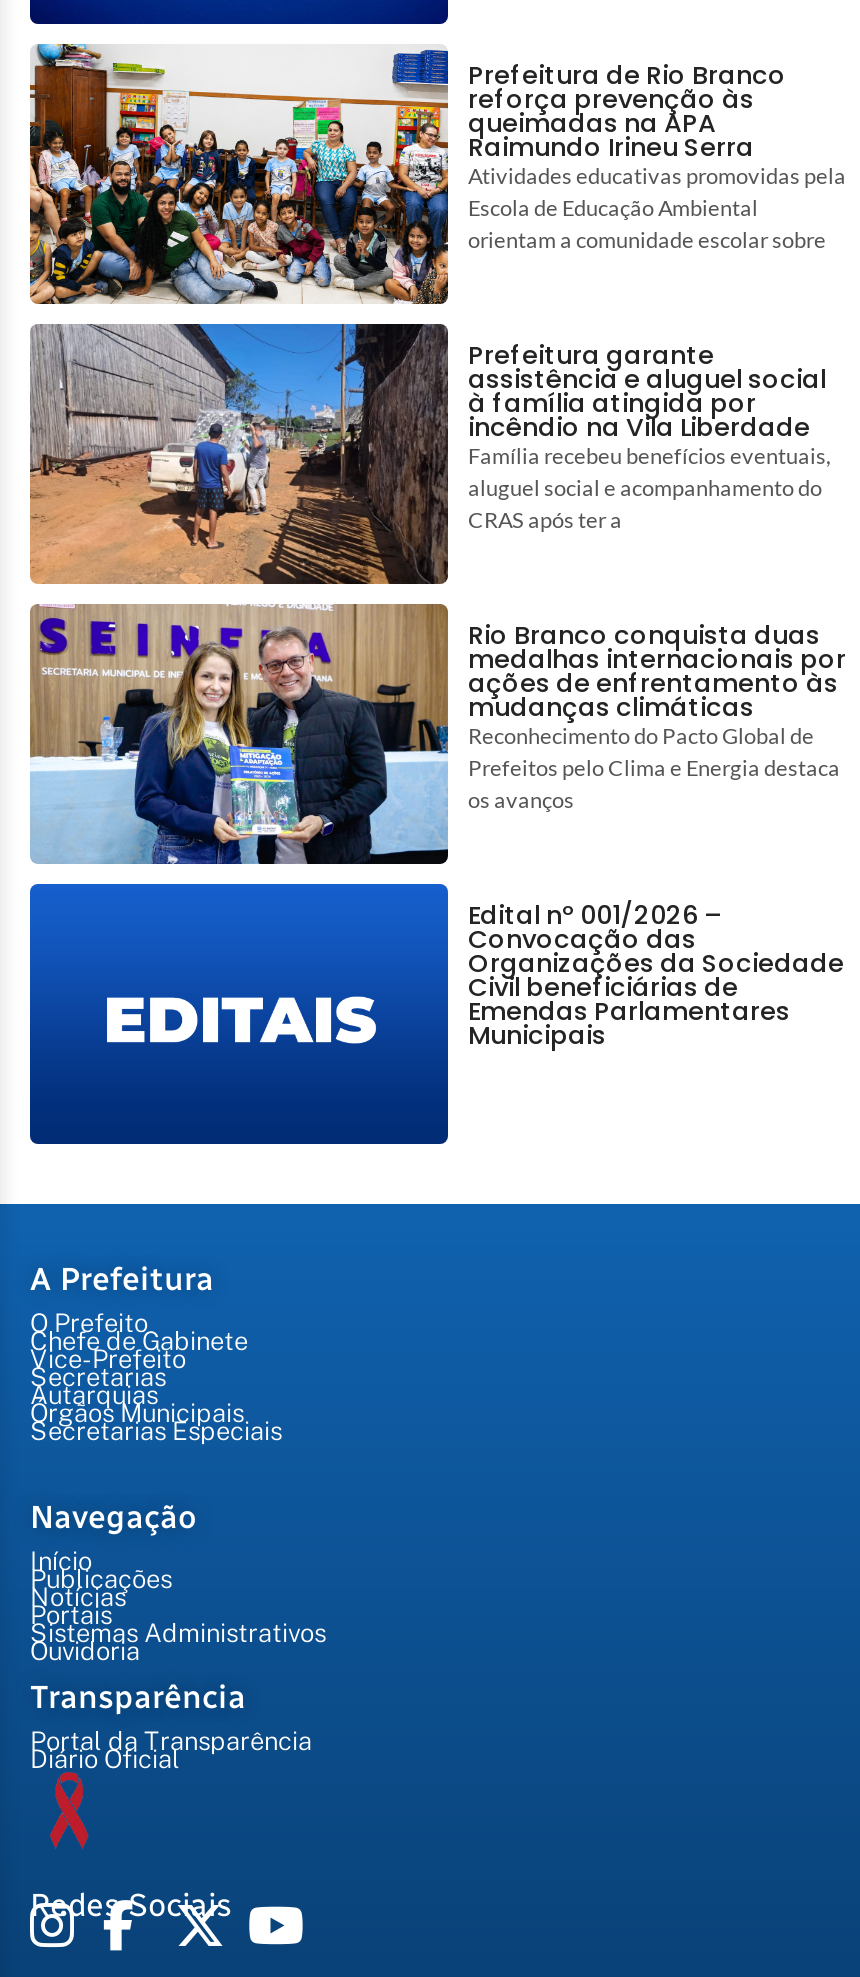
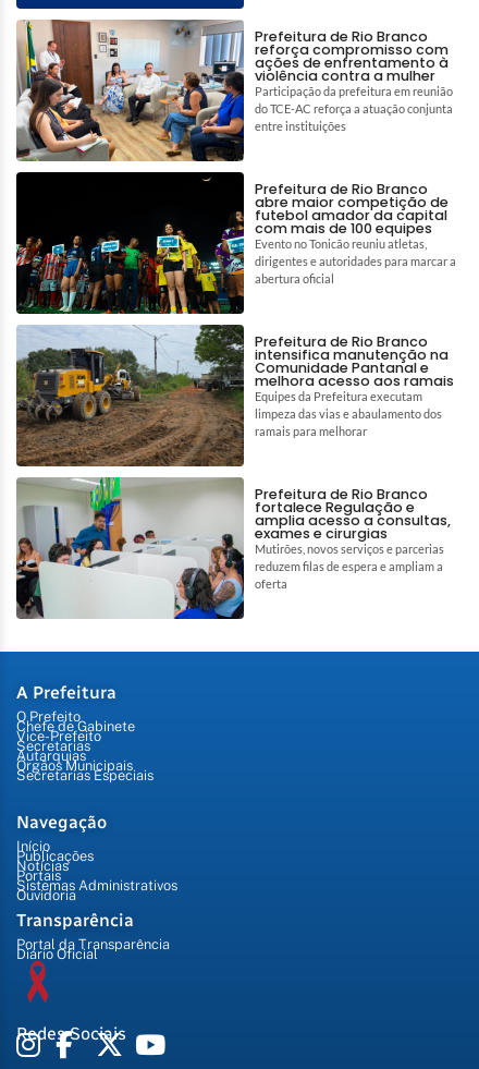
[28,42,846,306] [image] | reforça prevenção às | queimadas na APA | Raimundo Irineu Serra | Atividades educativas promovidas pela | Escola de Educação Ambiental | orientam a comunidade escolar sobre -> [15,19,453,162] [image] | reforça compromisso com | ações de enfrentamento à | violência contra a mulher | Participação da prefeitura em reunião | do TCE-AC reforça a atuação conjunta | entre instituições
[28,322,830,586] [image] | Prefeitura garante | assistência e aluguel social | à família atingida por | incêndio na Vila Liberdade | Família recebeu benefícios eventuais, | aluguel social e acompanhamento do | CRAS após ter a -> [15,171,456,315] [image] | Prefeitura de Rio Branco | abre maior competição de | futebol amador da capital | com mais de 100 equipes | Evento no Tonicão reuniu atletas, | dirigentes e autoridades para marcar a | abertura oficial
[30,602,846,866] [image] | Rio Branco conquista duas | medalhas internacionais por | ações de enfrentamento às | mudanças climáticas | Reconhecimento do Pacto Global de | Prefeitos pelo Clima e Energia destaca | os avanços -> [15,324,454,467] [image] | Prefeitura de Rio Branco | intensifica manutenção na | Comunidade Pantanal e | melhora acesso aos ramais | Equipes da Prefeitura executam | limpeza das vias e abaulamento dos | ramais para melhorar
[28,882,844,1146] [image] | Edital nº 001/2026 – | Convocação das | Organizações da Sociedade | Civil beneficiárias de | Emendas Parlamentares | Municipais -> [15,476,451,620] [image] | Prefeitura de Rio Branco | fortalece Regulação e | amplia acesso a consultas, | exames e cirurgias | Mutirões, novos serviços e parcerias | reduzem filas de espera e ampliam a | oferta

